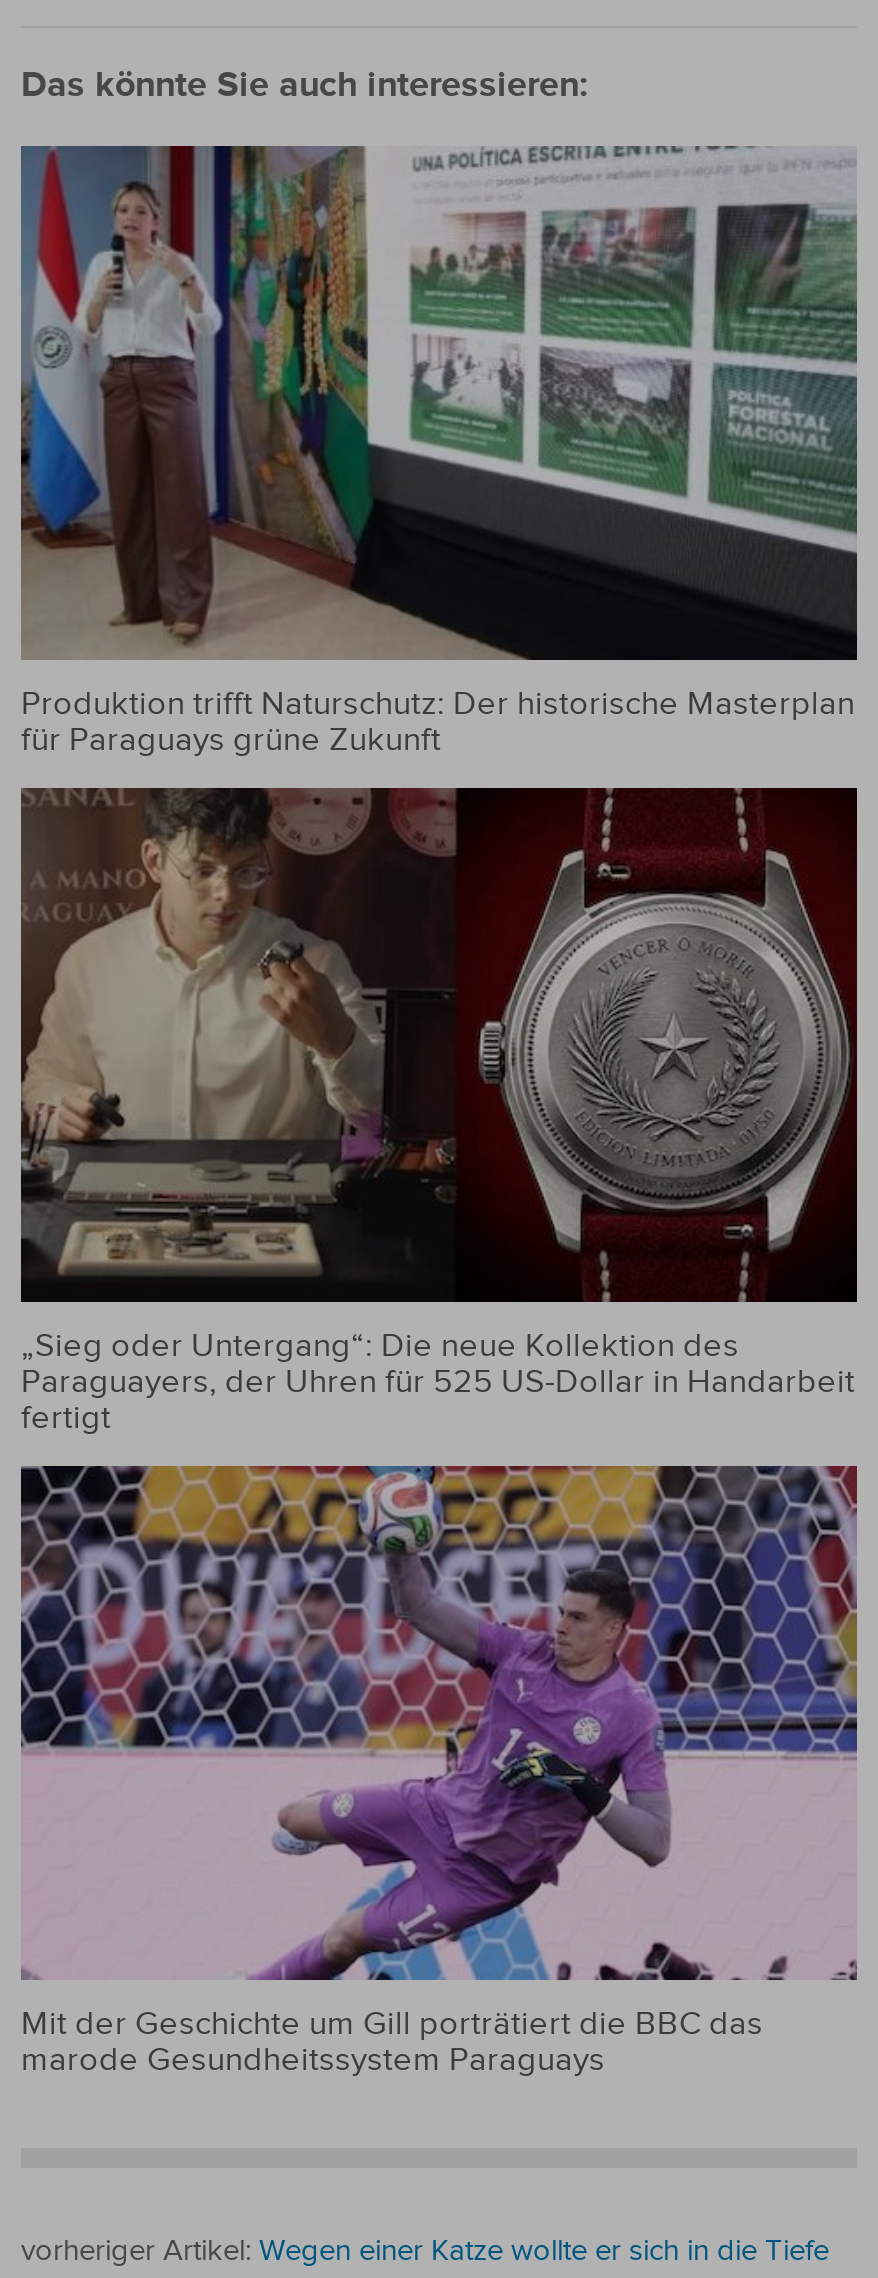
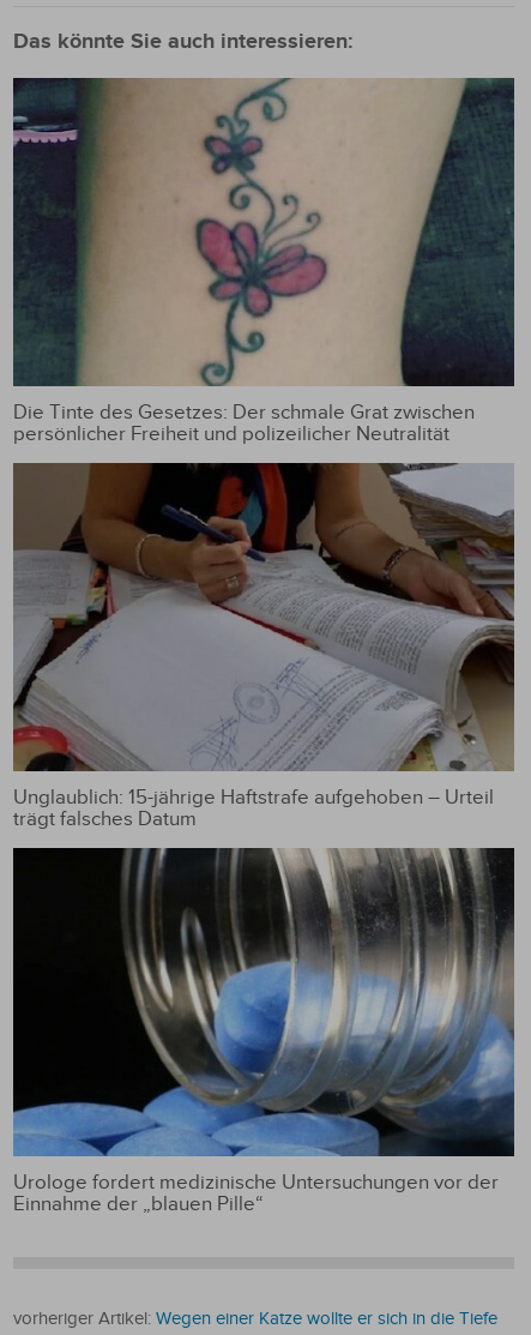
[19,144,857,761] [image] | Produktion trifft Naturschutz: Der historische Masterplan | für Paraguays grüne Zukunft -> [12,77,515,447] [image] | Die Tinte des Gesetzes: Der schmale Grat zwischen | persönlicher Freiheit und polizeilicher Neutralität
[19,786,859,1438] [image] | „Sieg oder Untergang“: Die neue Kollektion des | Paraguayers, der Uhren für 525 US-Dollar in Handarbeit | fertigt -> [12,462,515,831] [image] | Unglaublich: 15-jährige Haftstrafe aufgehoben – Urteil | trägt falsches Datum
[19,1464,859,2080] [image] | Mit der Geschichte um Gill porträtiert die BBC das | marode Gesundheitssystem Paraguays -> [12,847,515,1216] [image] | Urologe fordert medizinische Untersuchungen vor der | Einnahme der „blauen Pille“

